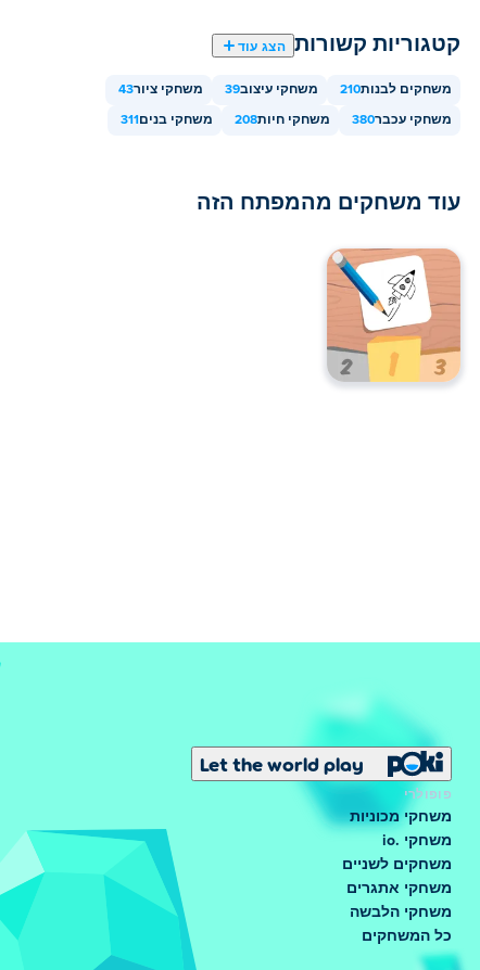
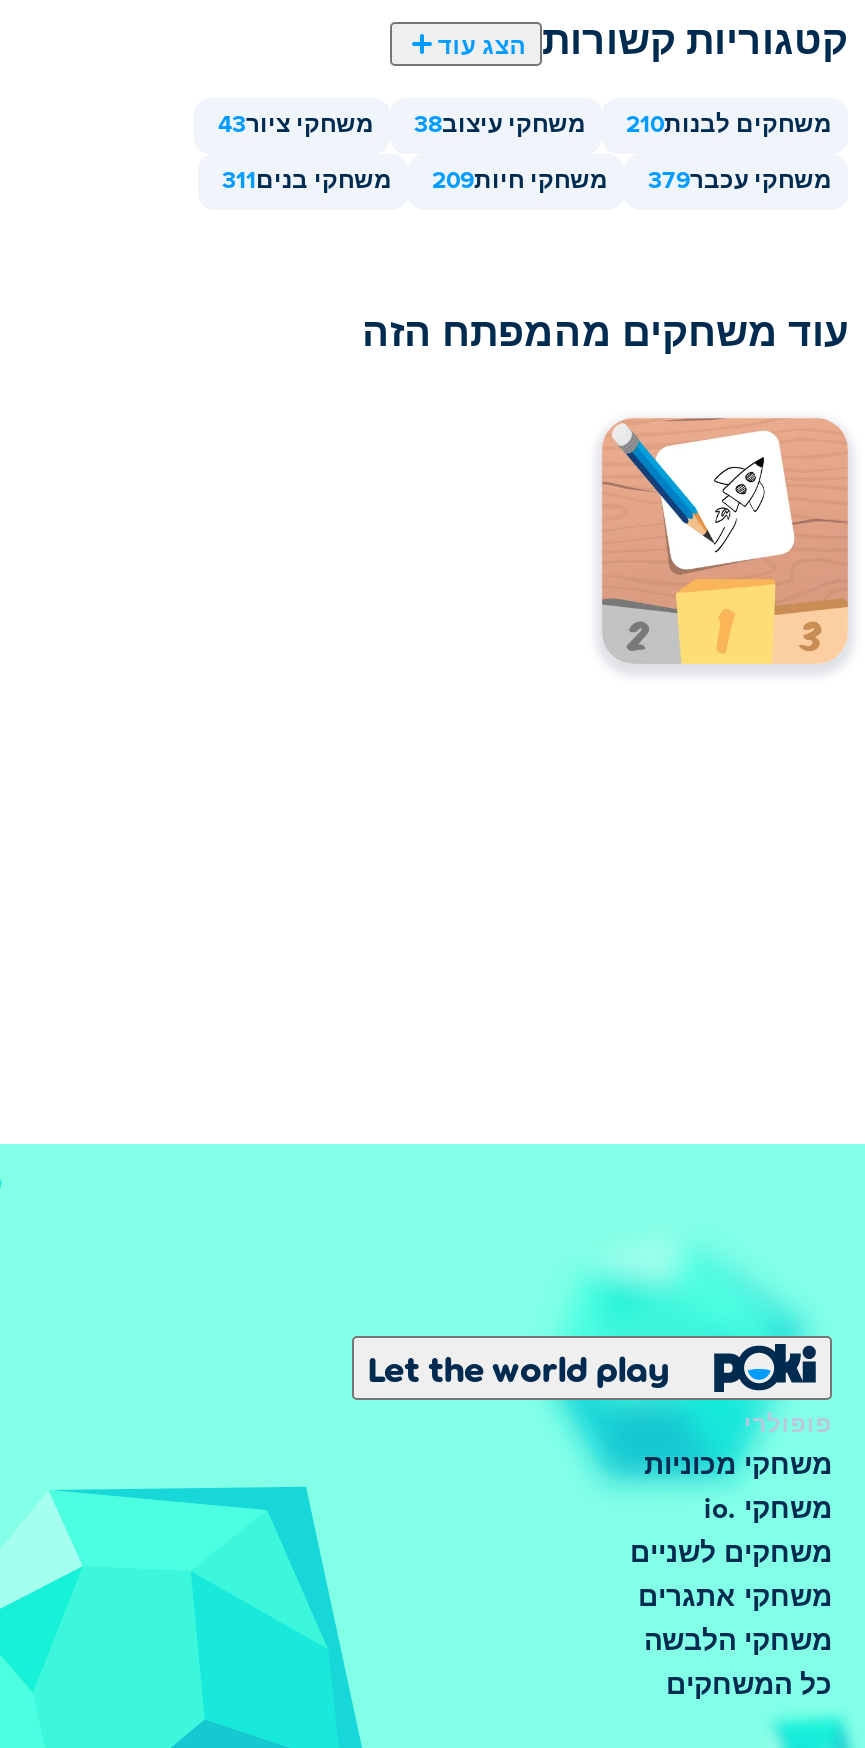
[225,84,318,97] משחקי עיצוב39 -> [414,114,586,138] משחקי עיצוב38
[235,114,330,127] משחקי חיות208 -> [432,170,608,194] משחקי חיות209
[352,114,452,127] משחקי עכבר380 -> [648,170,832,194] משחקי עכבר379

